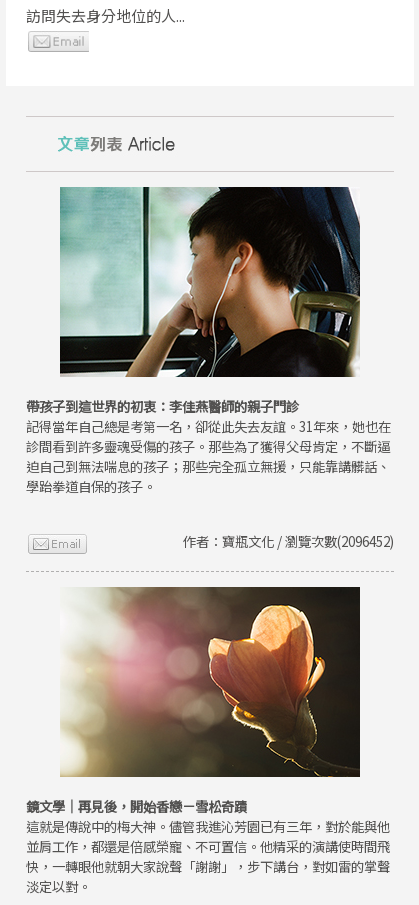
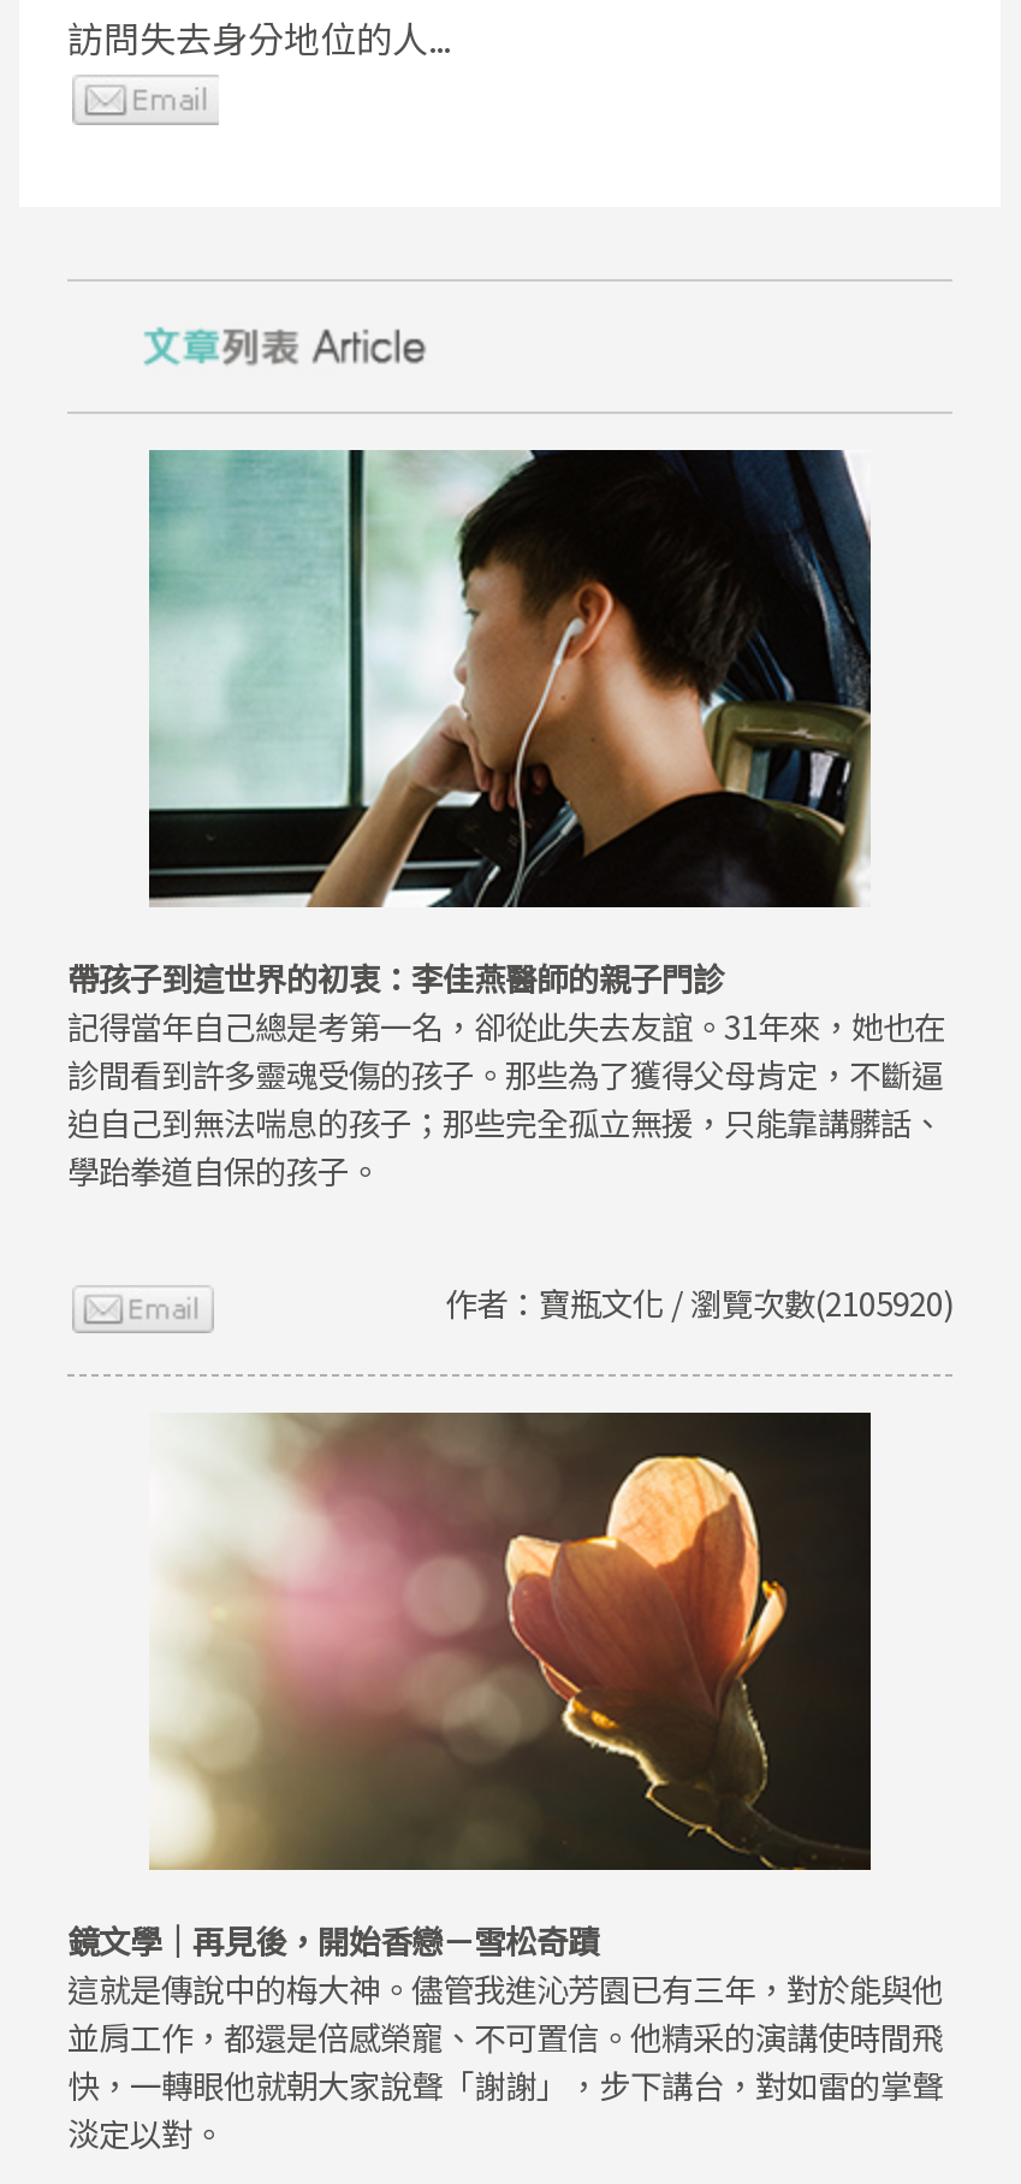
[183,532,394,551] 作者：寶瓶文化 / 瀏覽次數(2096452) -> [445,1280,952,1325] 作者：寶瓶文化 / 瀏覽次數(2105920)

